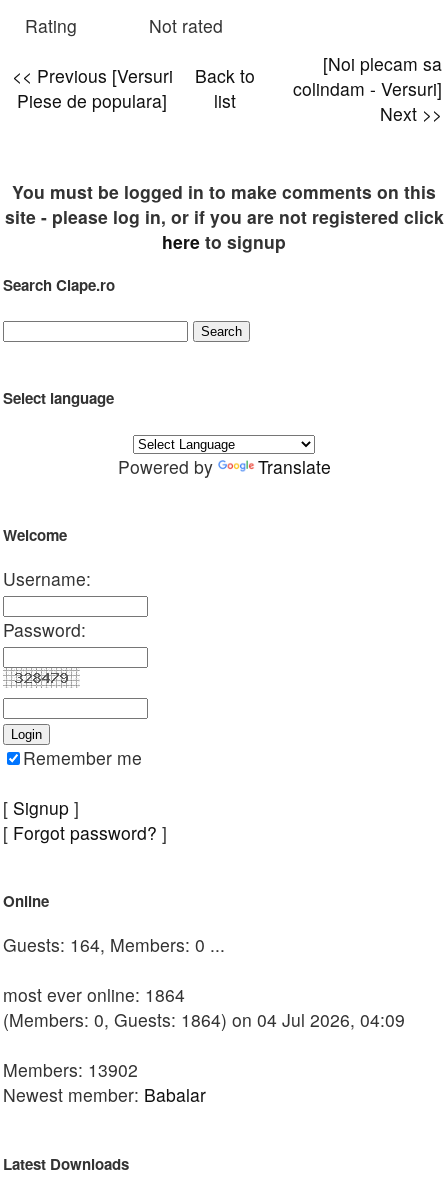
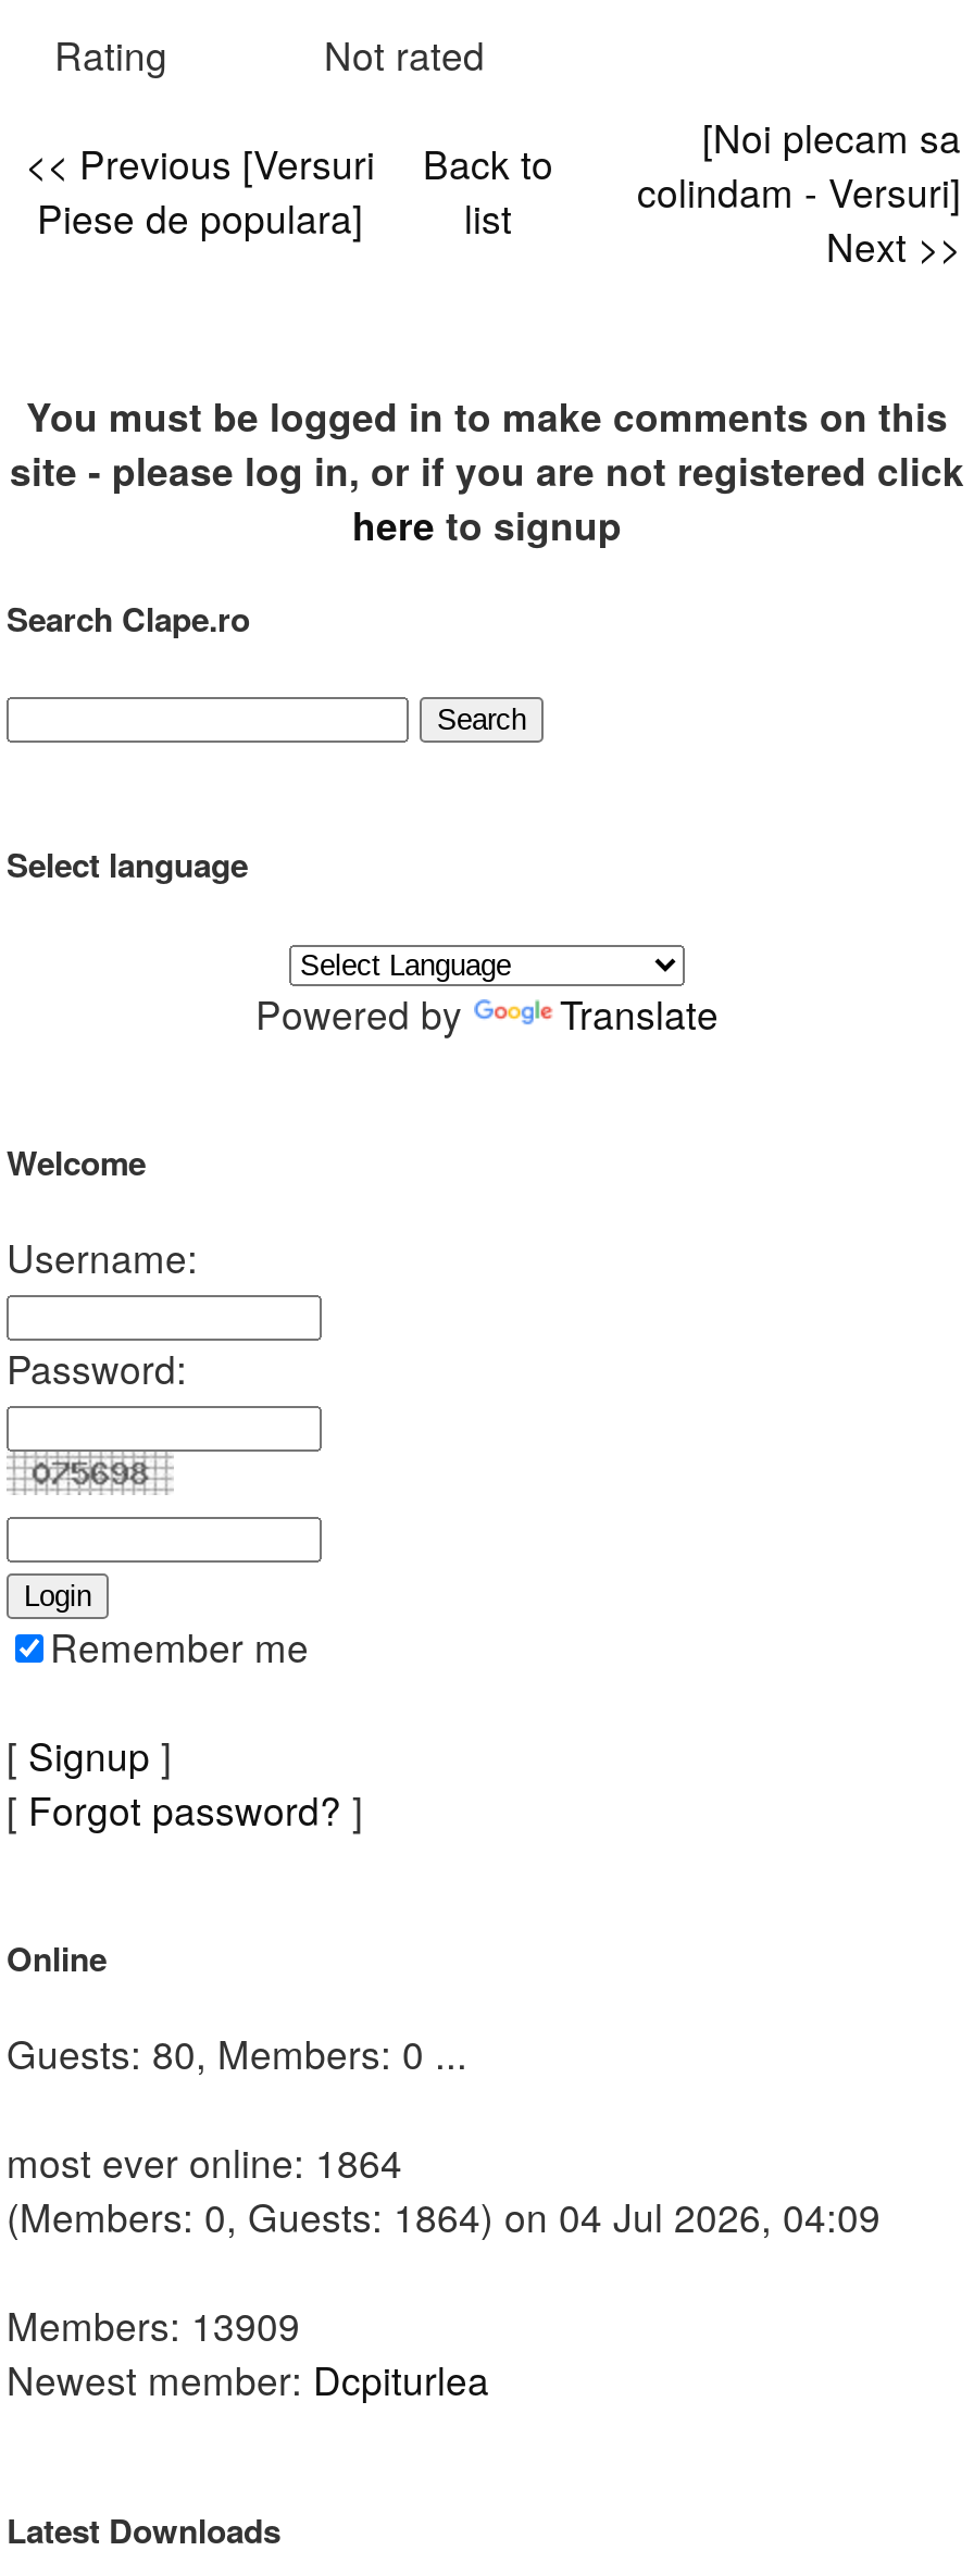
[3,932,225,957] Guests: 164, Members: 0 ... -> [7,2027,467,2081] Guests: 80, Members: 0 ...
[3,1057,138,1082] Members: 13902 -> [7,2299,300,2353] Members: 13909
[3,1082,206,1107] Newest member: Babalar -> [7,2353,489,2407] Newest member: Dcpiturlea

